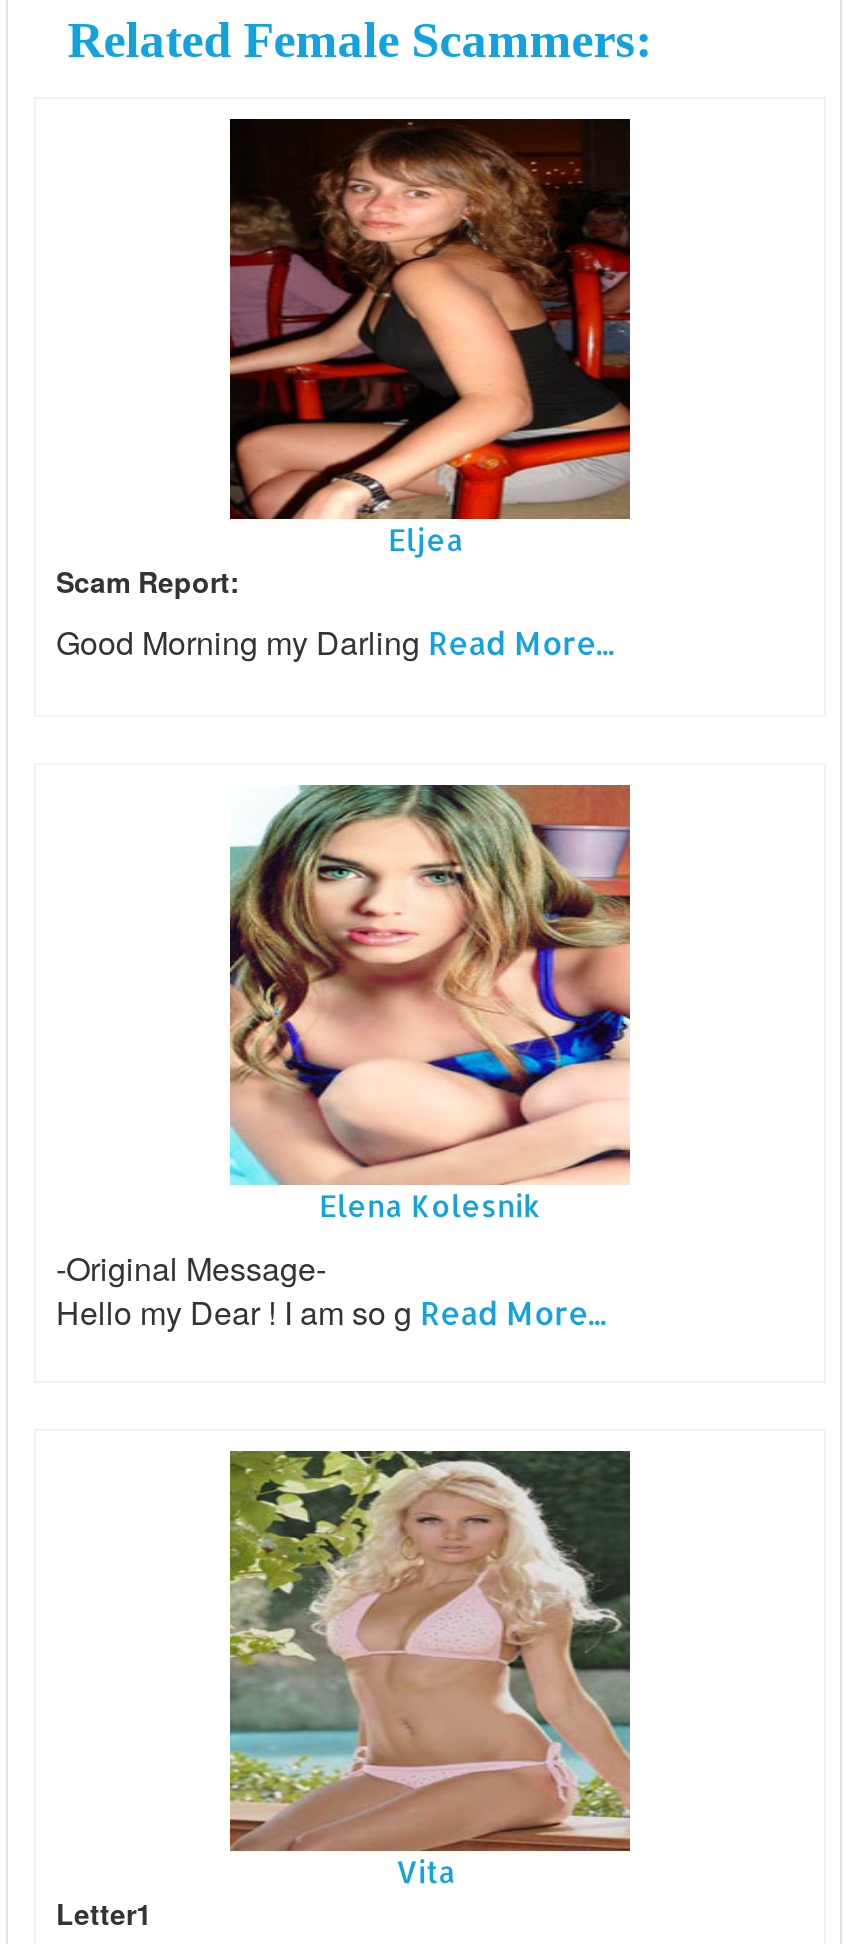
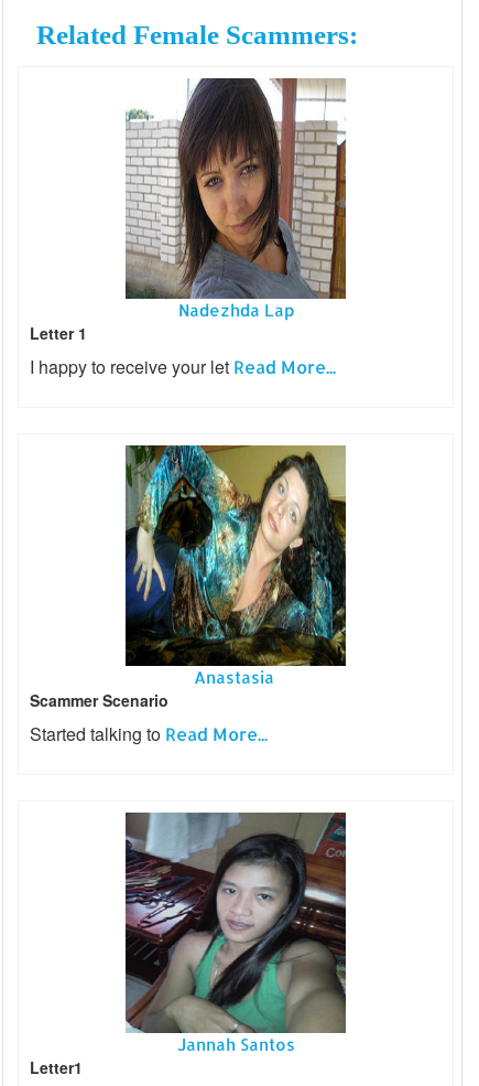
[56,117,632,665] [image] | Eljea | Scam Report: | Good Morning my Darling Read More... -> [30,77,347,379] [image] | Nadezhda Lap | Letter 1 | I happy to receive your let Read More...
[56,783,632,1335] [image] | Elena Kolesnik | -Original Message- | Hello my Dear ! I am so g Read More... -> [30,444,347,747] [image] | Anastasia | Scammer Scenario | Started talking to Read More...
[228,1449,632,1892] [image] | Vita -> [124,813,347,1055] [image] | Jannah Santos

